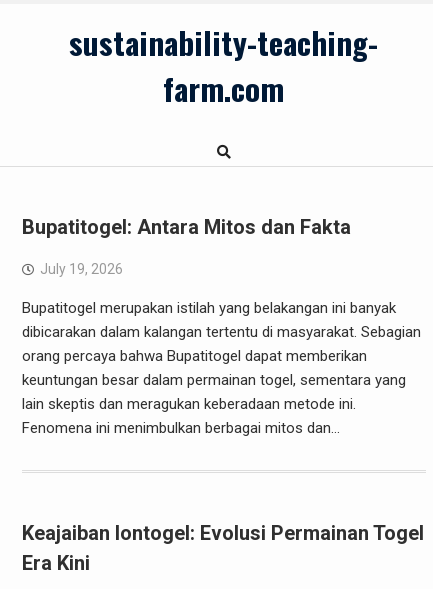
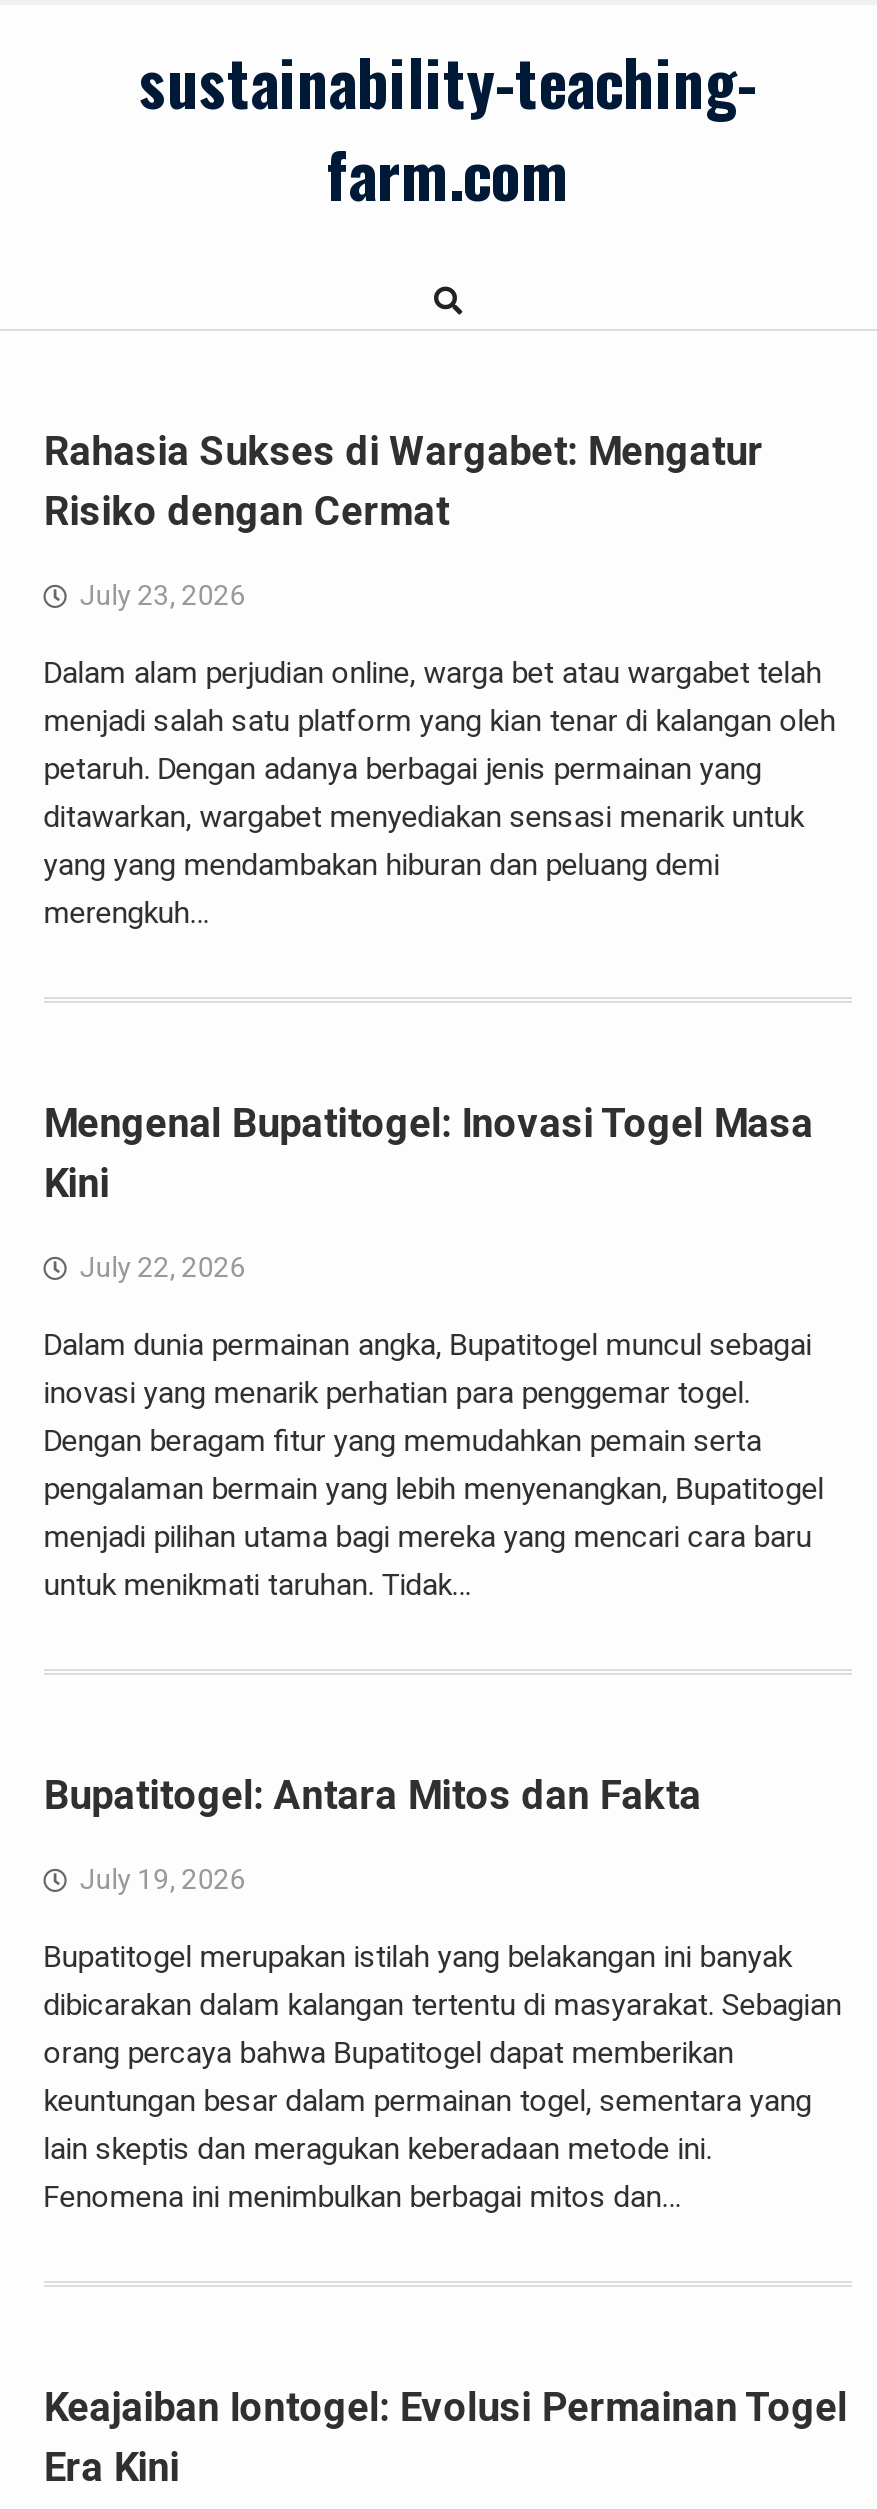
none -> [43,427,835,931] Rahasia Sukses di Wargabet: Mengatur | Risiko dengan Cermat | July 23, 2026 | Dalam alam perjudian online, warga bet atau wargabet telah | menjadi salah satu platform yang kian tenar di kalangan oleh | petaruh. Dengan adanya berbagai jenis permainan yang | ditawarkan, wargabet menyediakan sensasi menarik untuk | yang yang mendambakan hiburan dan peluang demi | merengkuh…
none -> [43,1099,823,1603] Mengenal Bupatitogel: Inovasi Togel Masa | Kini | July 22, 2026 | Dalam dunia permainan angka, Bupatitogel muncul sebagai | inovasi yang menarik perhatian para penggemar togel. | Dengan beragam fitur yang memudahkan pemain serta | pengalaman bermain yang lebih menyenangkan, Bupatitogel | menjadi pilihan utama bagi mereka yang mencari cara baru | untuk menikmati taruhan. Tidak…

